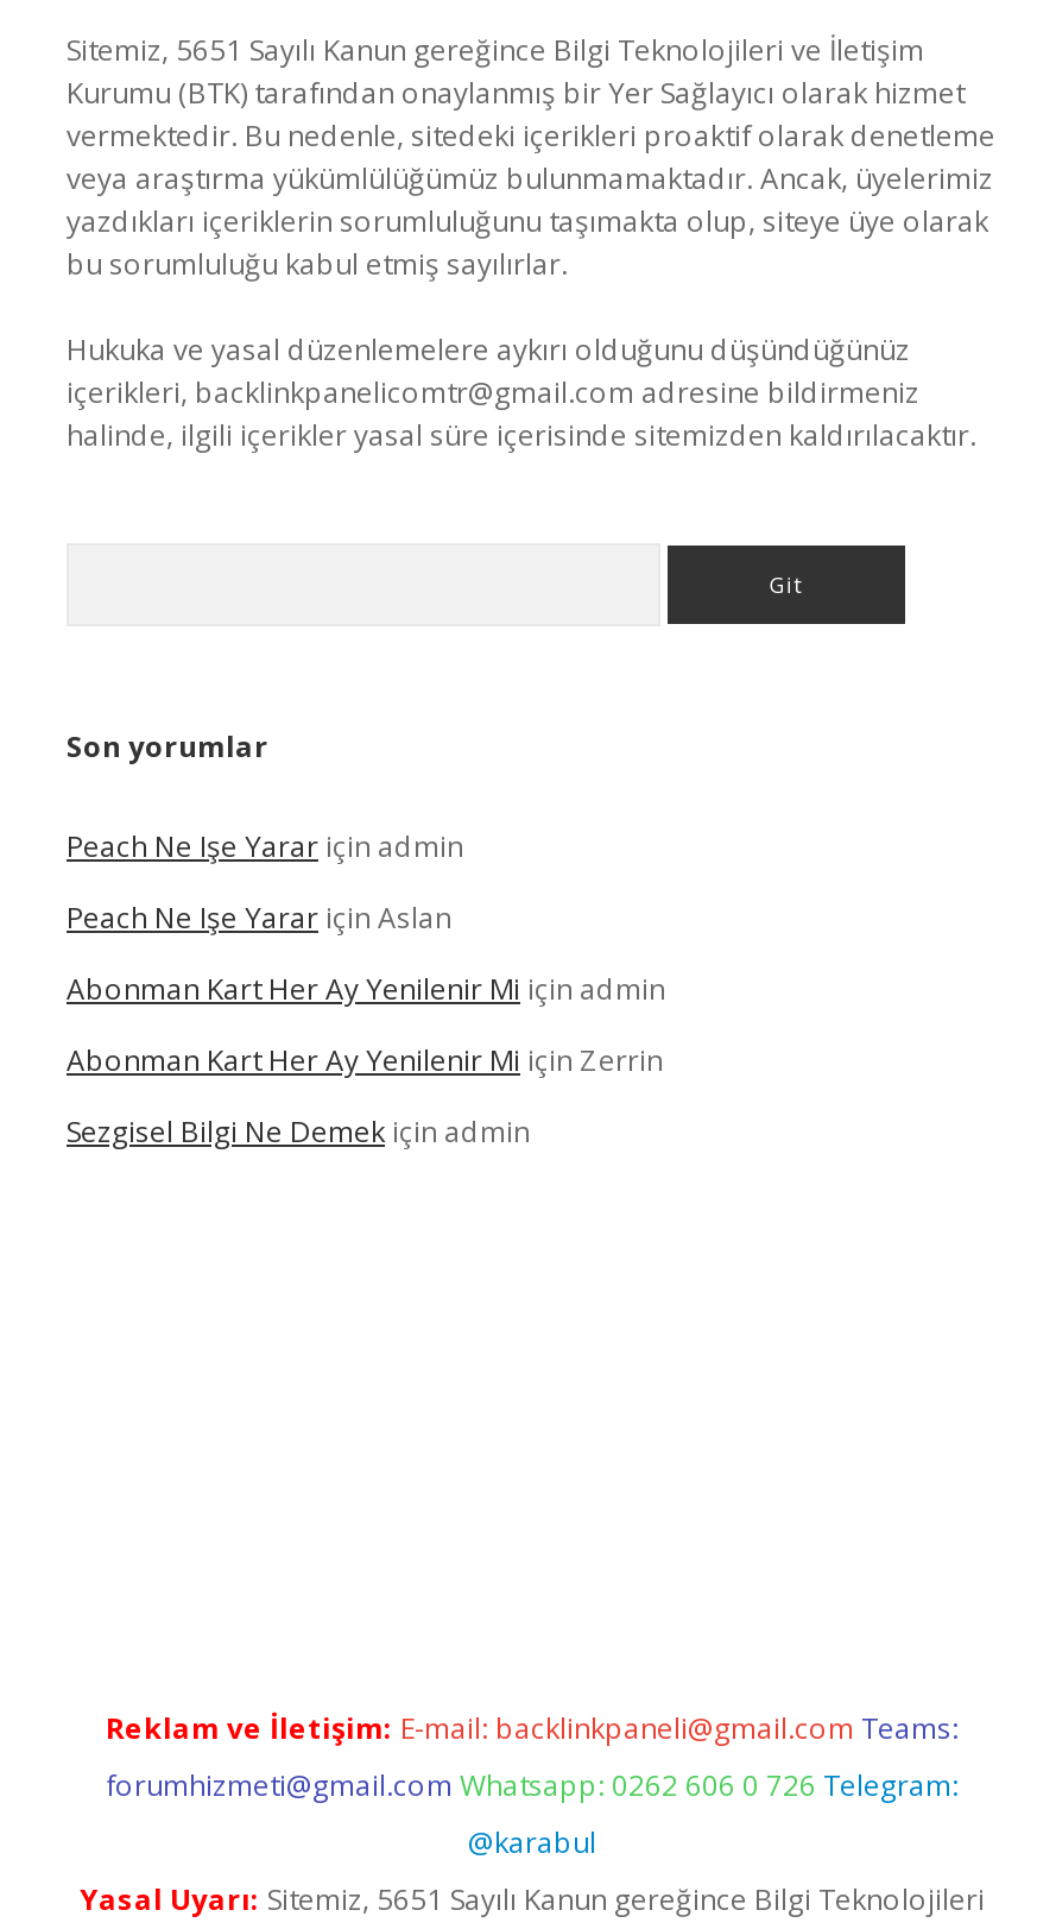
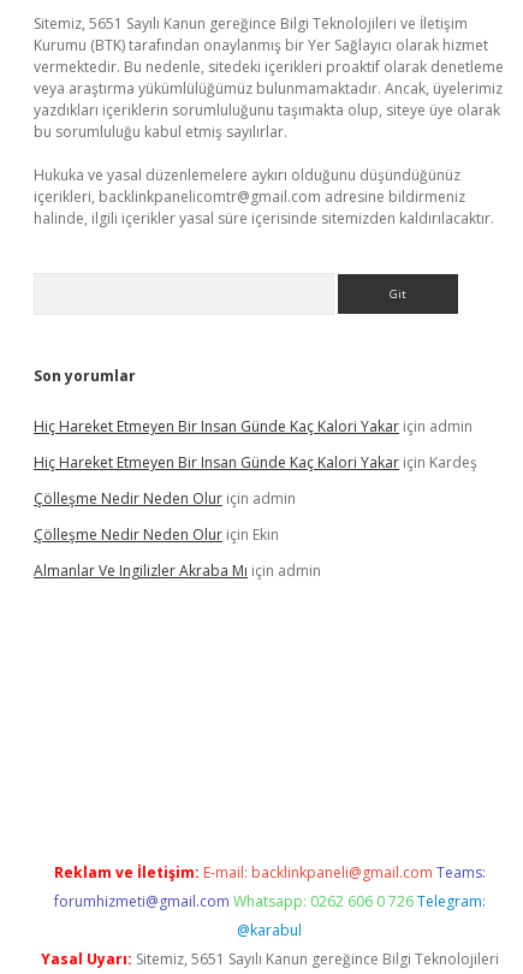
[67,826,463,866] Peach Ne Işe Yarar için admin -> [34,416,473,436] Hiç Hareket Etmeyen Bir Insan Günde Kaç Kalori Yakar için admin
[67,897,451,938] Peach Ne Işe Yarar için Aslan -> [34,452,477,473] Hiç Hareket Etmeyen Bir Insan Günde Kaç Kalori Yakar için Kardeş
[67,969,665,1009] Abonman Kart Her Ay Yenilenir Mi için admin -> [34,488,296,509] Çölleşme Nedir Neden Olur için admin
[67,1040,663,1080] Abonman Kart Her Ay Yenilenir Mi için Zerrin -> [34,524,279,545] Çölleşme Nedir Neden Olur için Ekin
[67,1111,530,1152] Sezgisel Bilgi Ne Demek için admin -> [34,560,321,581] Almanlar Ve Ingilizler Akraba Mı için admin

